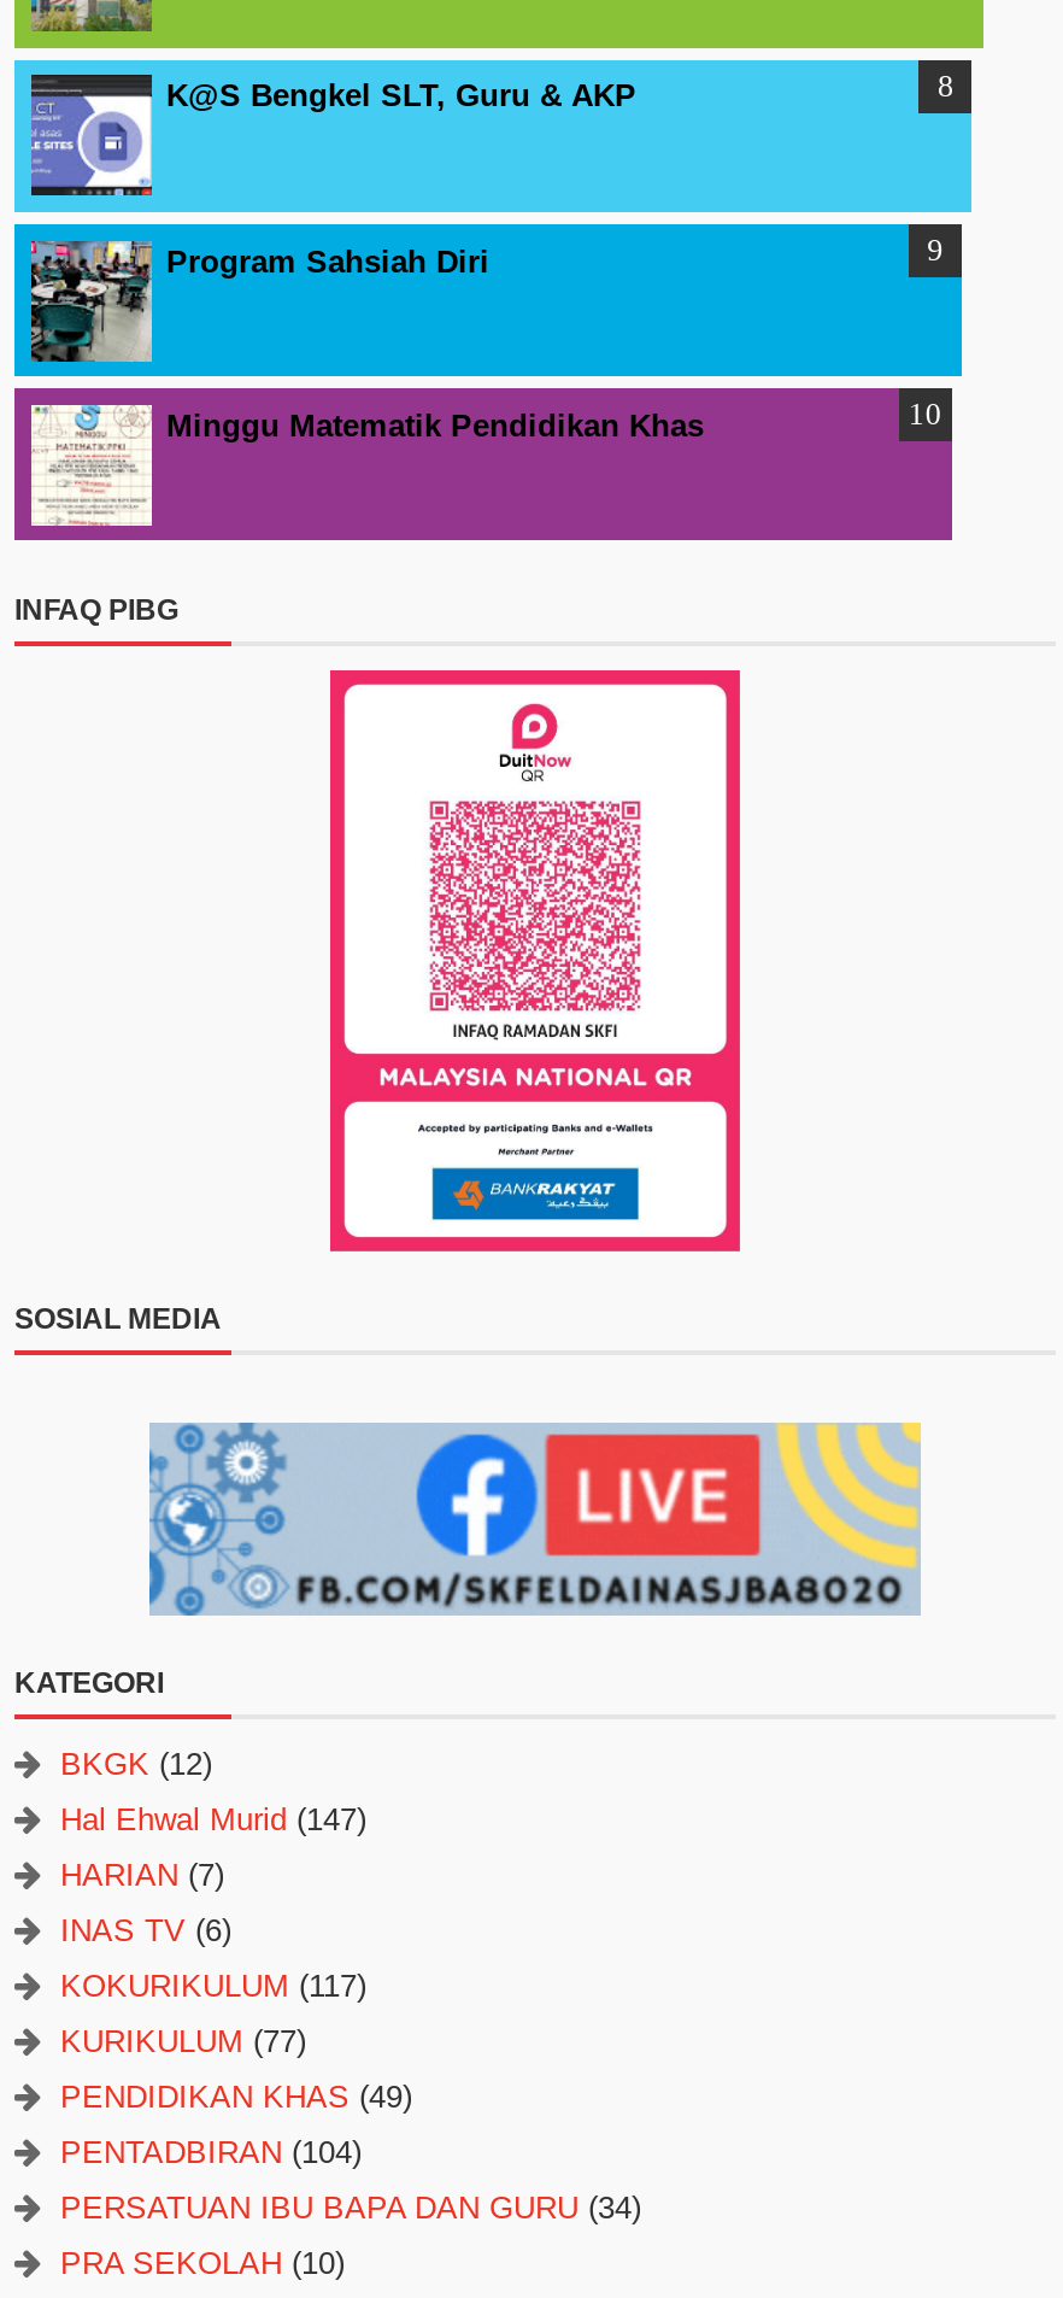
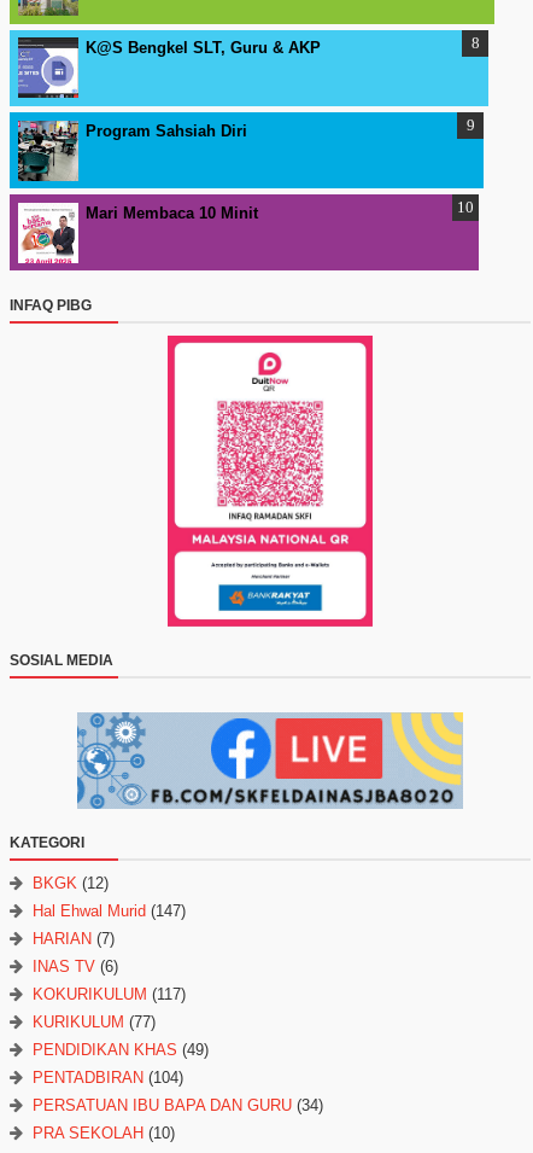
[31,403,704,528] [image] | Minggu Matematik Pendidikan Khas -> [19,202,258,263] [image] | Mari Membaca 10 Minit

